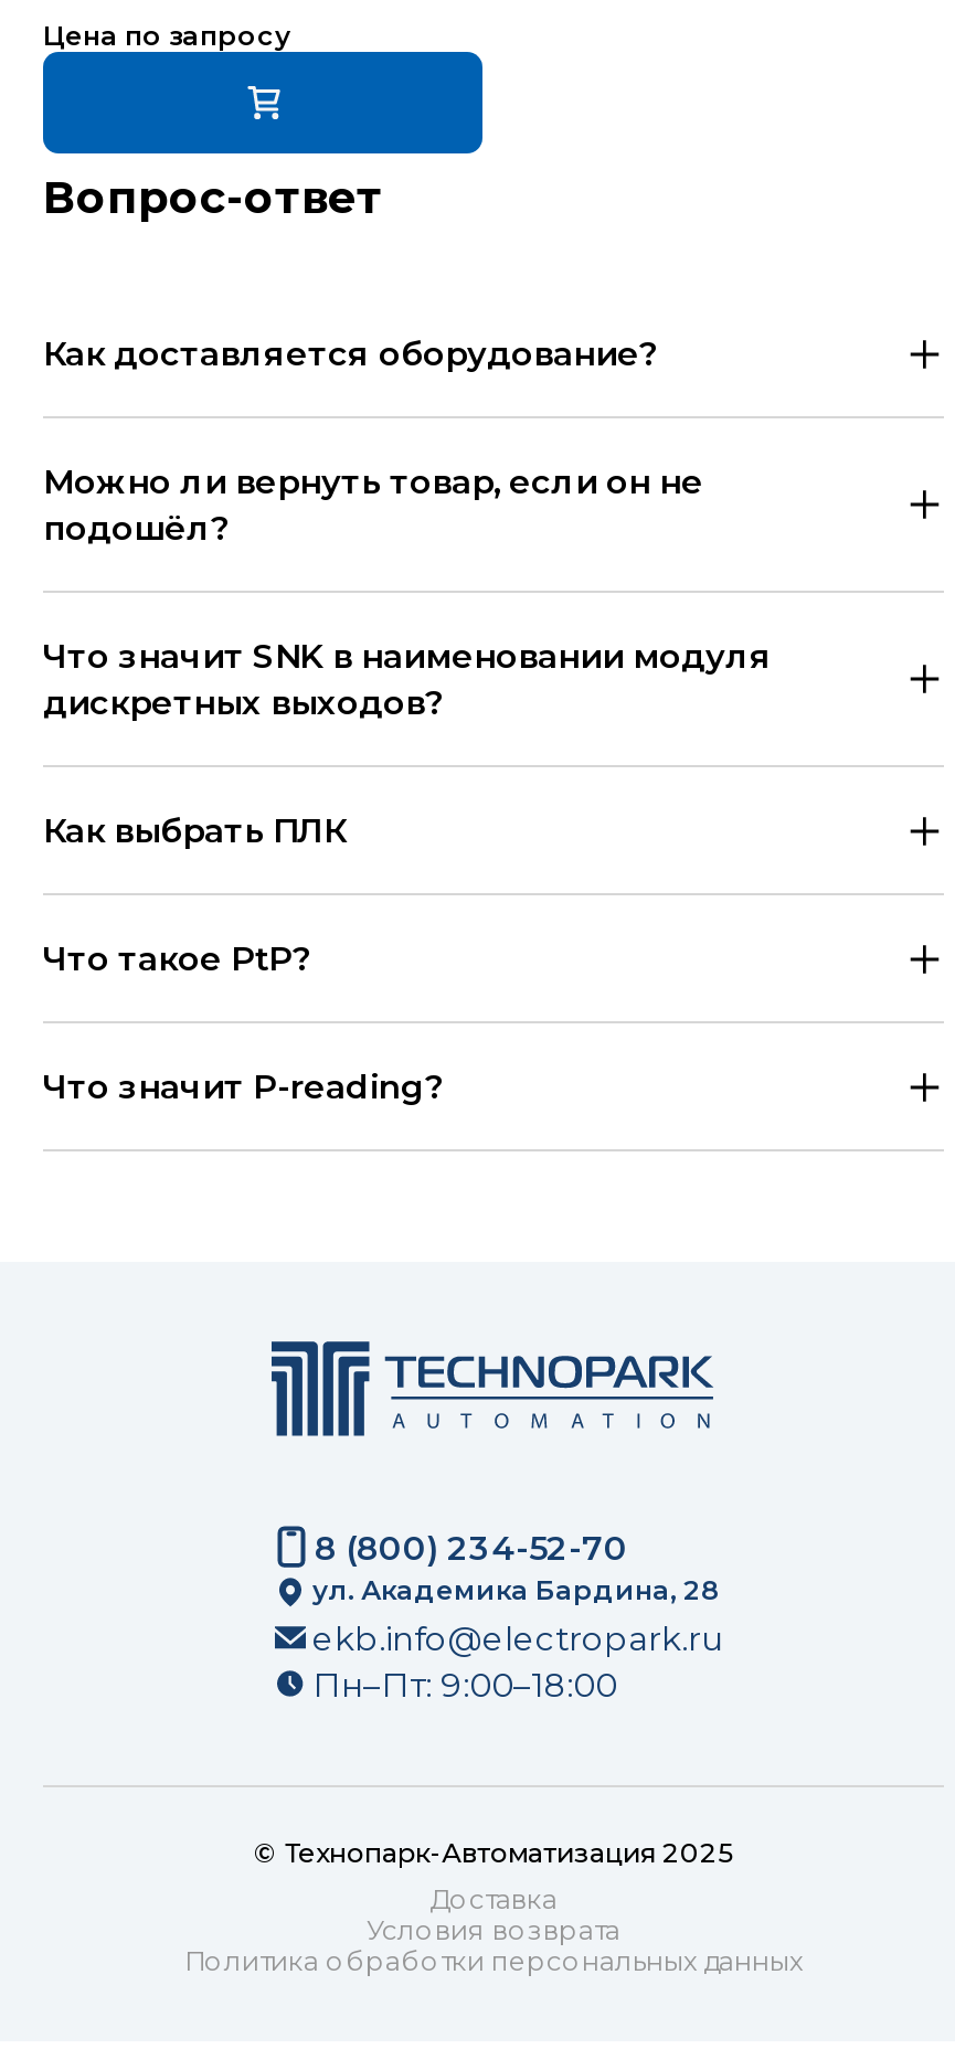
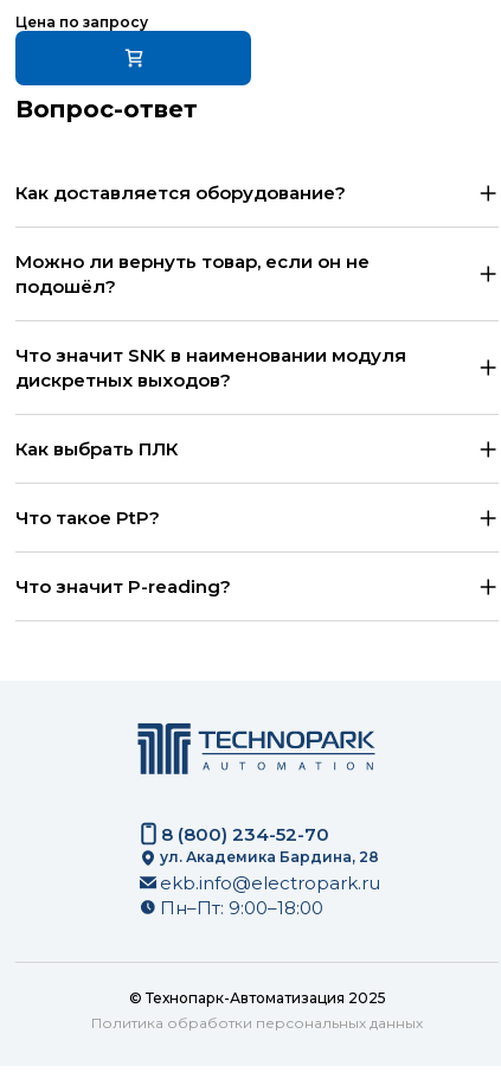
[367,1883,620,1947] Доставка | Условия возврата -> none

